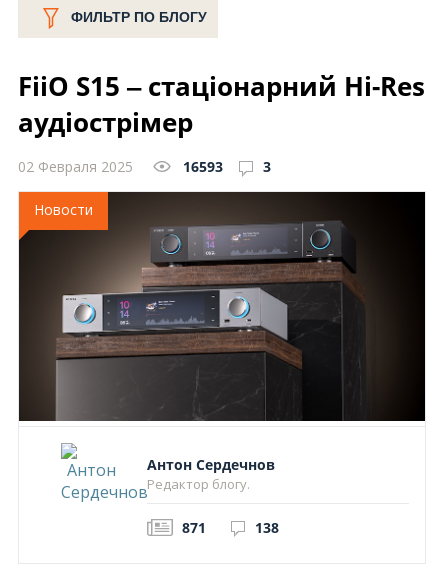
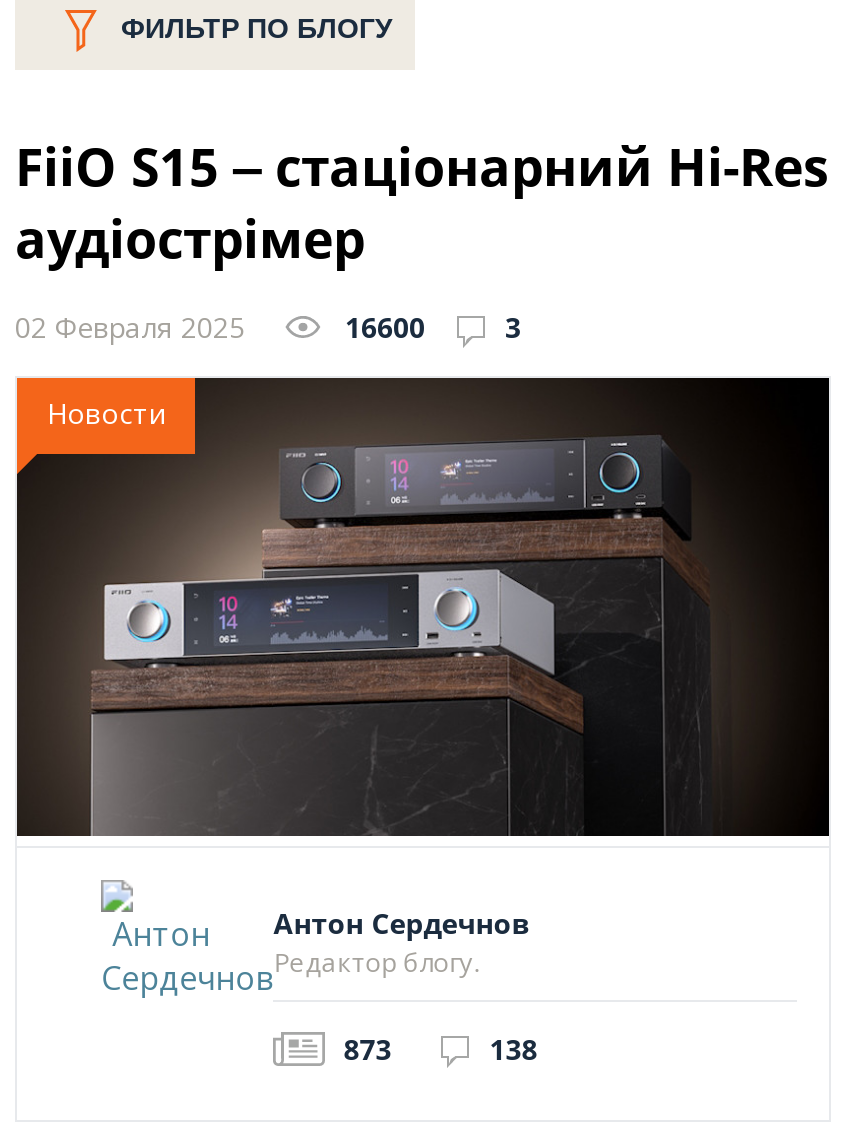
[183,157,223,176] 16593 -> [345,309,425,347] 16600
[182,518,206,537] 871 -> [343,1030,391,1068] 873

